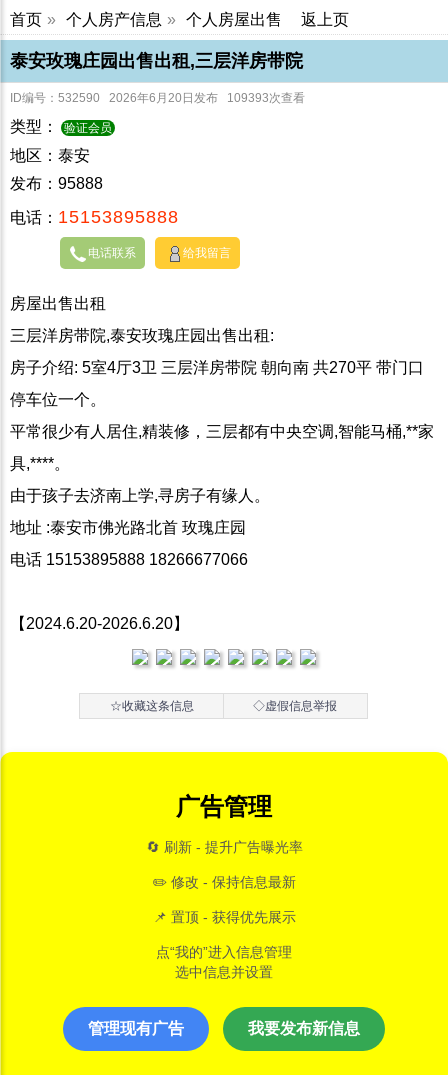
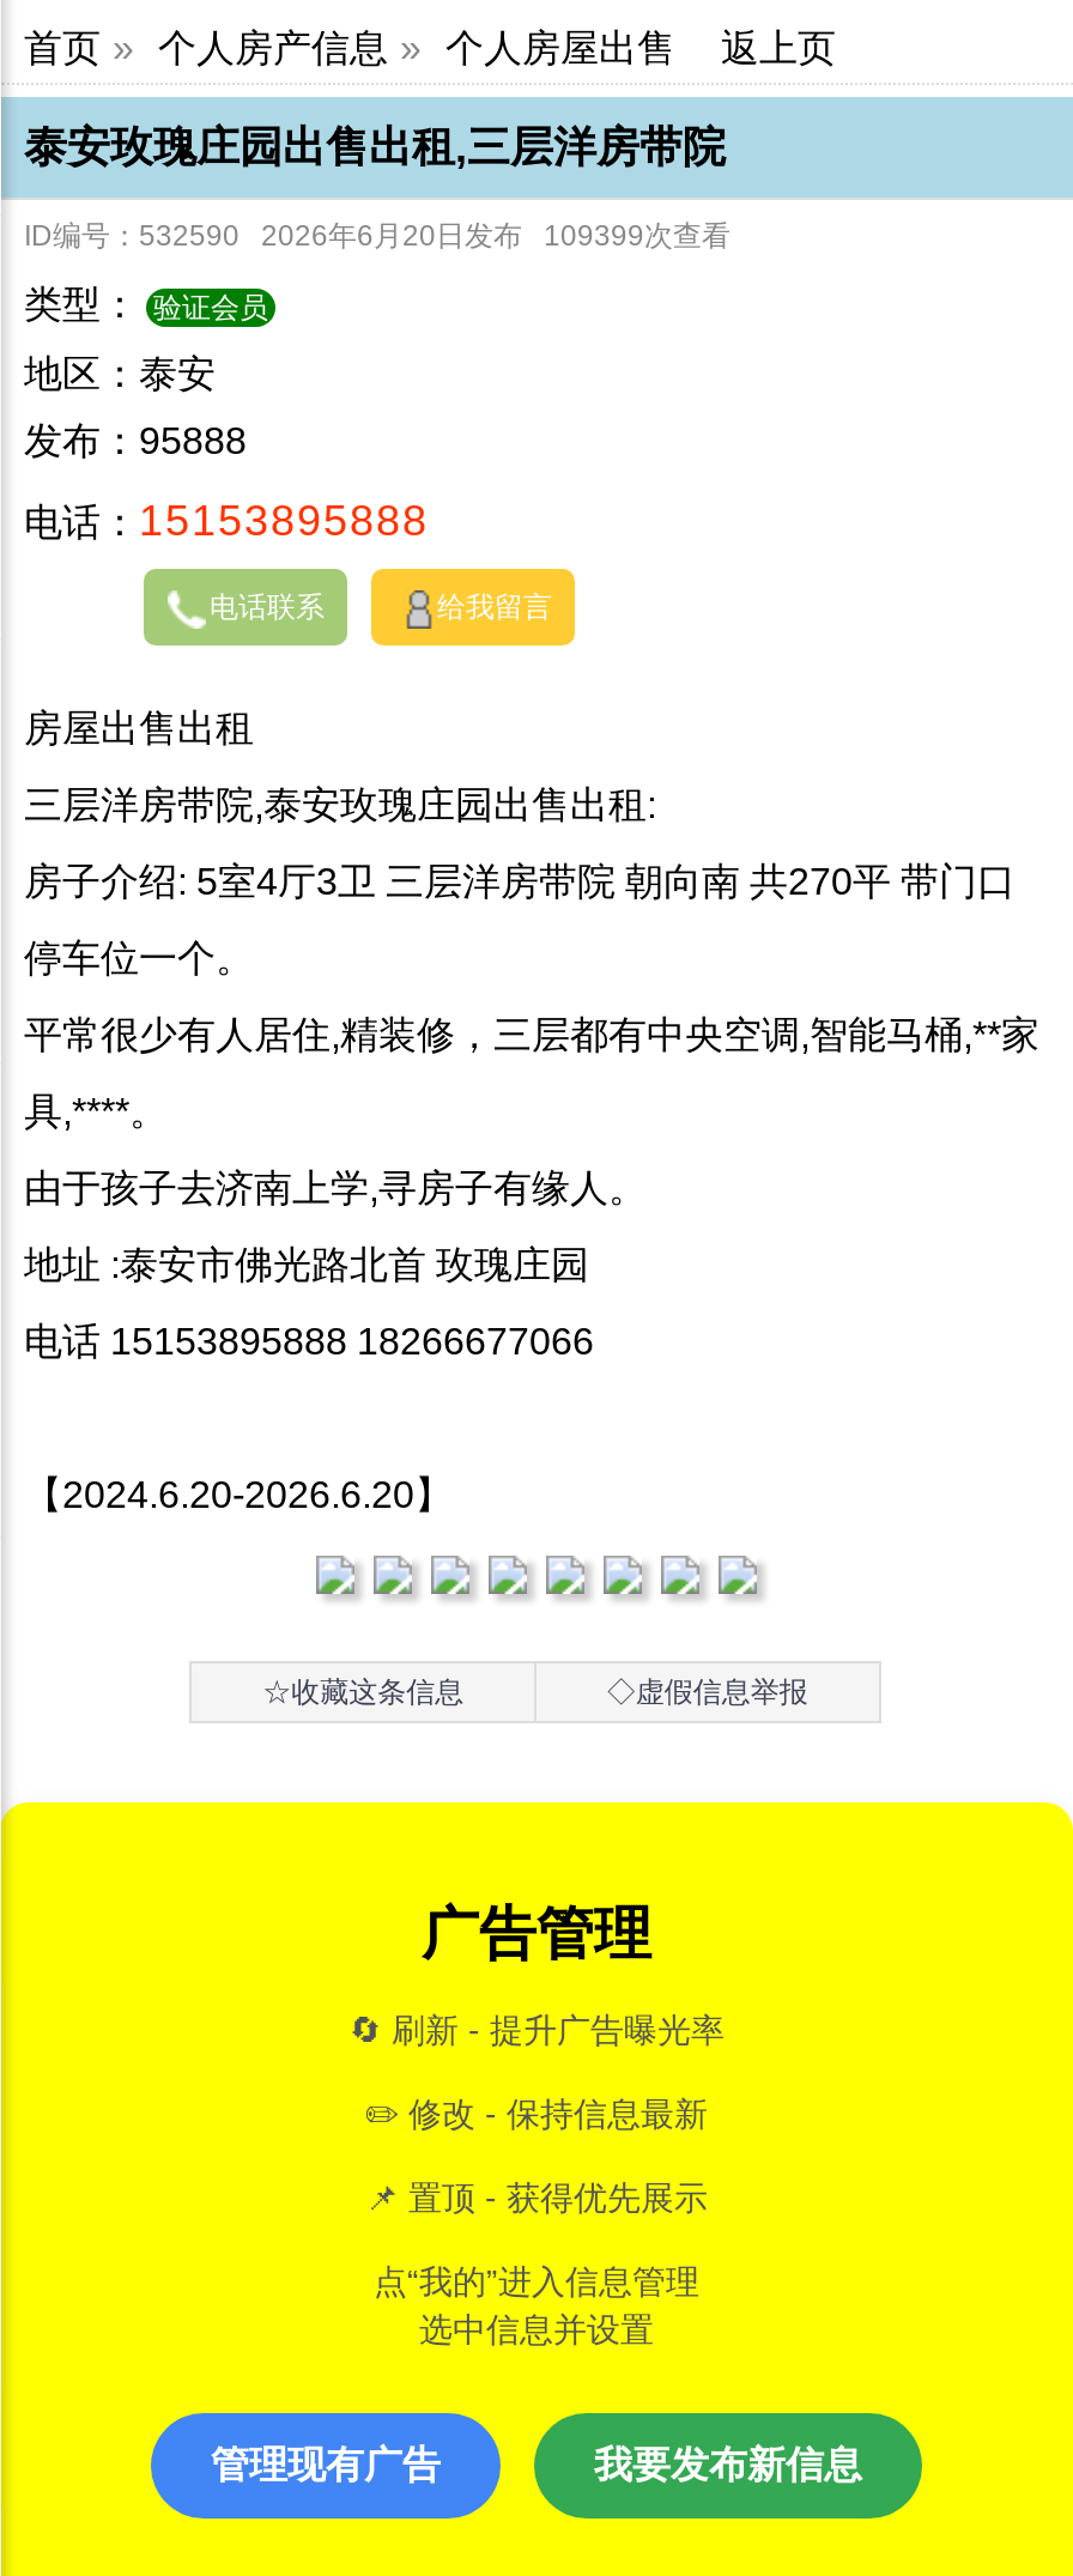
[10,91,305,105] ID编号：532590 2026年6月20日发布 109393次查看 -> [24,220,731,253] ID编号：532590 2026年6月20日发布 109399次查看

